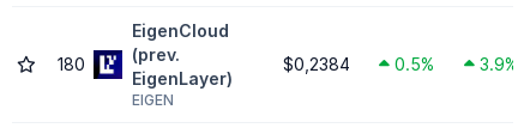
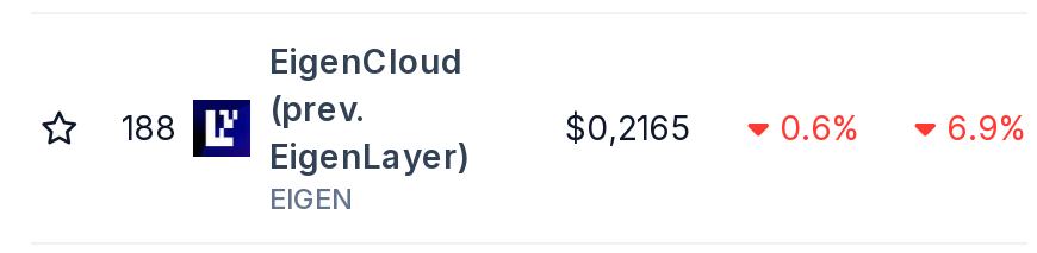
[58,54,85,74] 180 -> [122,107,176,147] 188
[283,54,350,74] $0,2384 -> [565,107,691,147] $0,2165
[395,54,434,74] 0.5% -> [780,107,858,147] 0.6%
[480,54,518,74] 3.9% -> [946,107,1025,147] 6.9%

